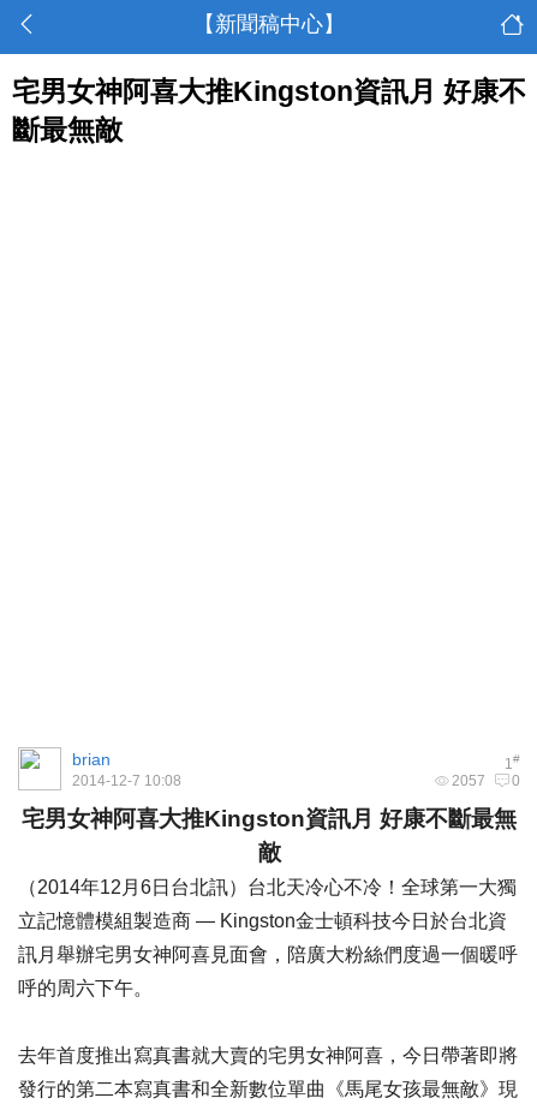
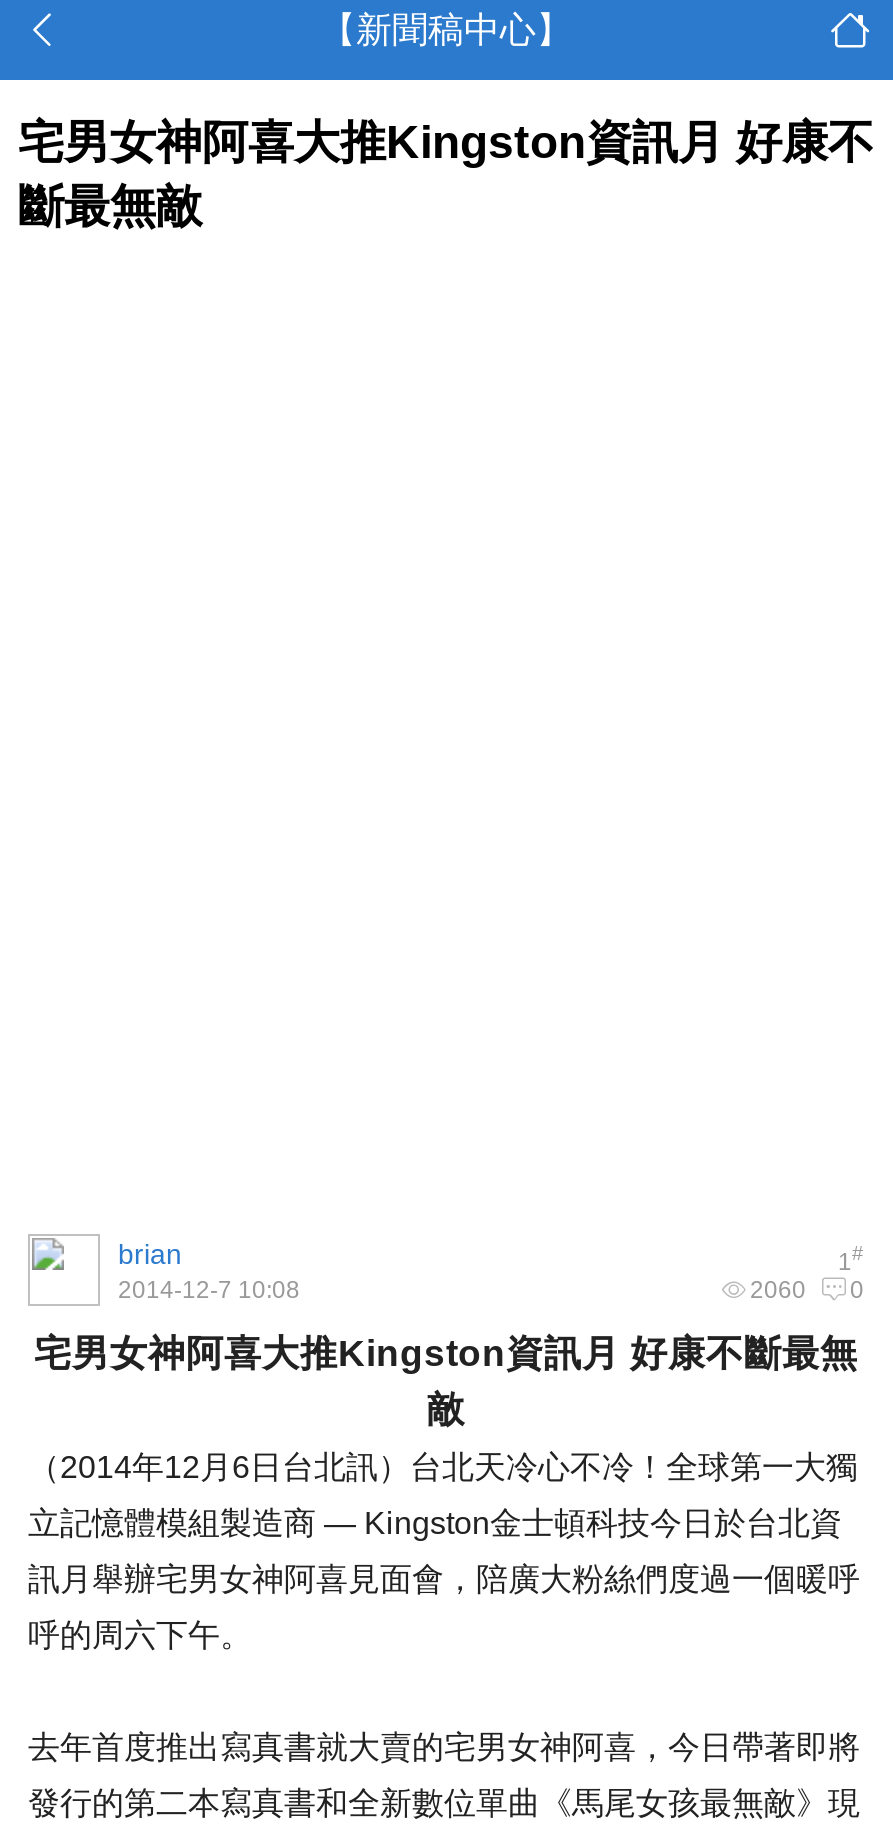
[452,772,520,789] 2057 0 -> [750,1276,864,1304] 2060 0

